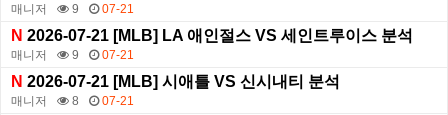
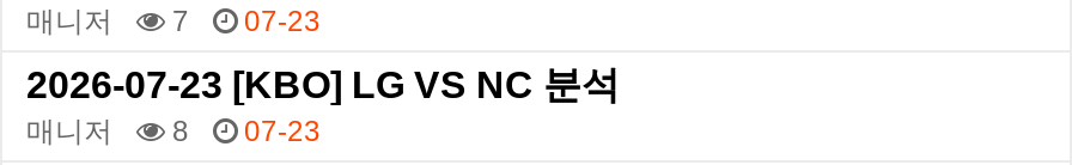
[11,2,413,90] 9 | 07-21 | N 2026-07-21 [MLB] LA 애인절스 VS 세인트루이스 분석 | 매니저 | 9 | 07-21 | N 2026-07-21 [MLB] 시애틀 VS 신시내티 분석 -> [26,5,620,106] 7 | 07-23 | 2026-07-23 [KBO] LG VS NC 분석
[11,94,134,108] 매니저 8 07-21 -> [26,115,321,149] 매니저 8 07-23

